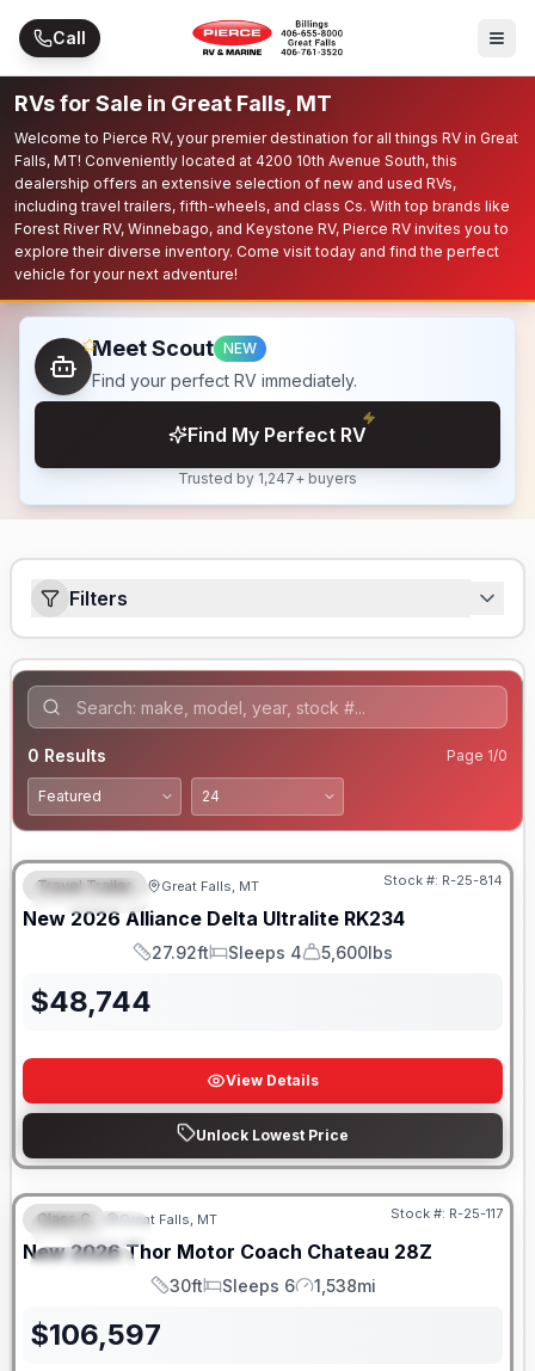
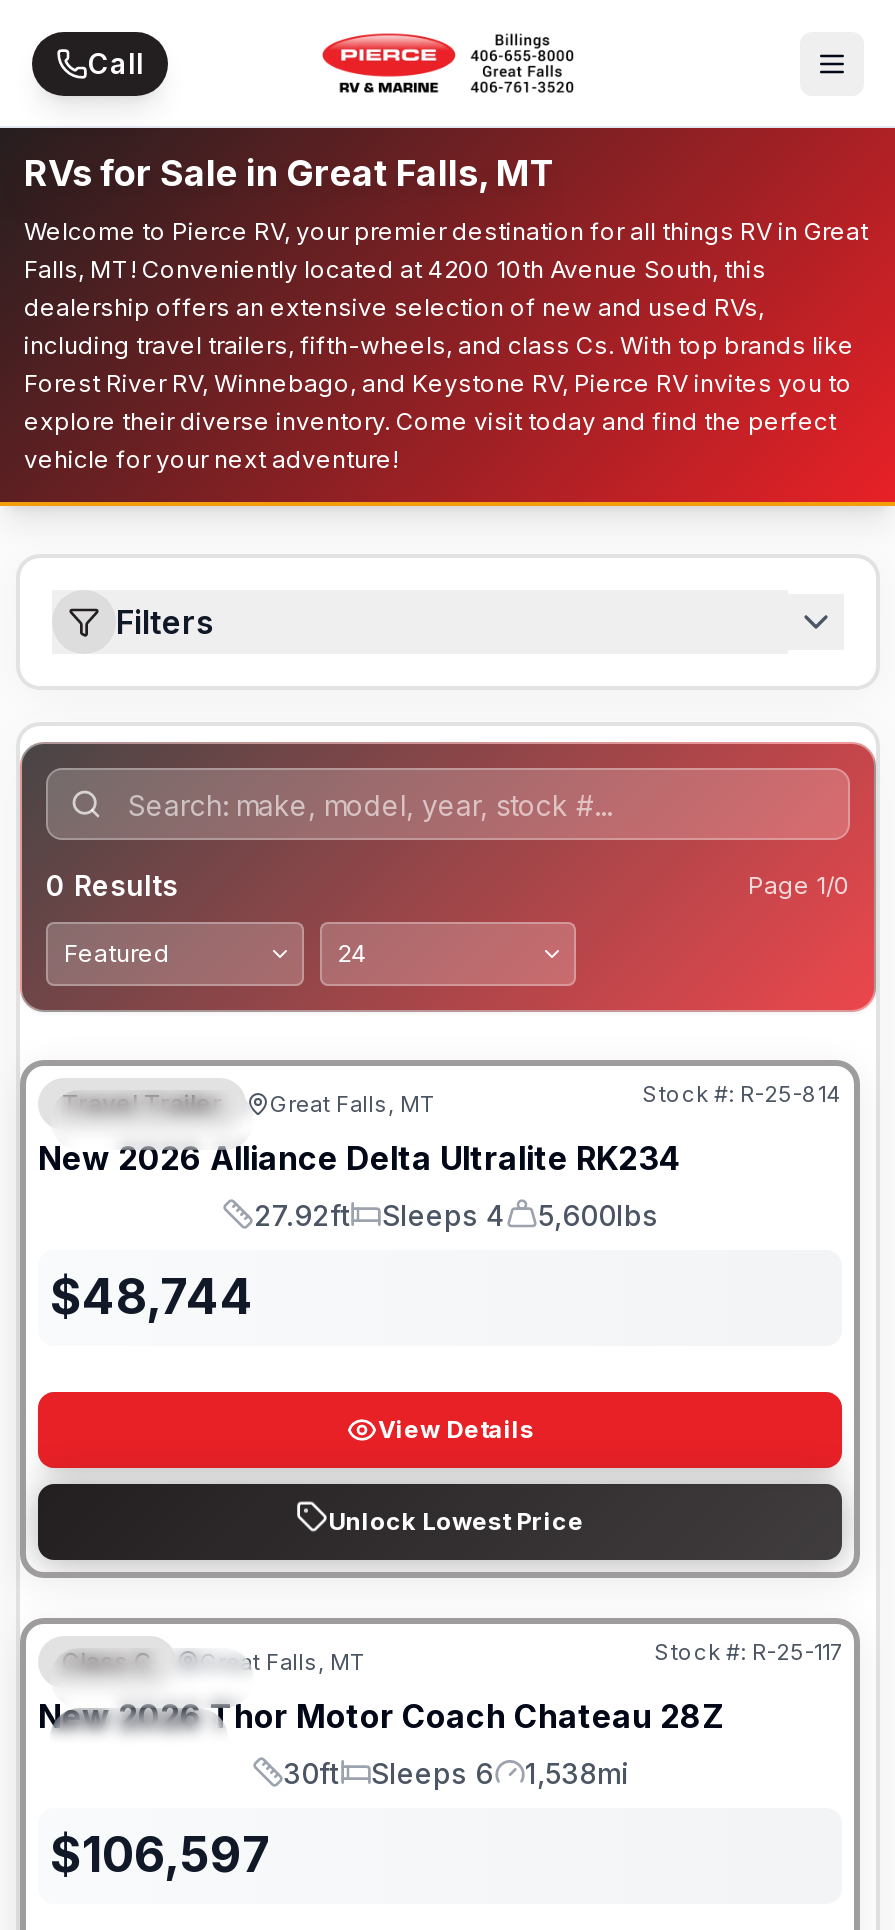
[4,302,523,530] [image] | Meet Scout NEW | Find your perfect RV immediately. | Find My Perfect RV | Trusted by 1,247+ buyers -> none

